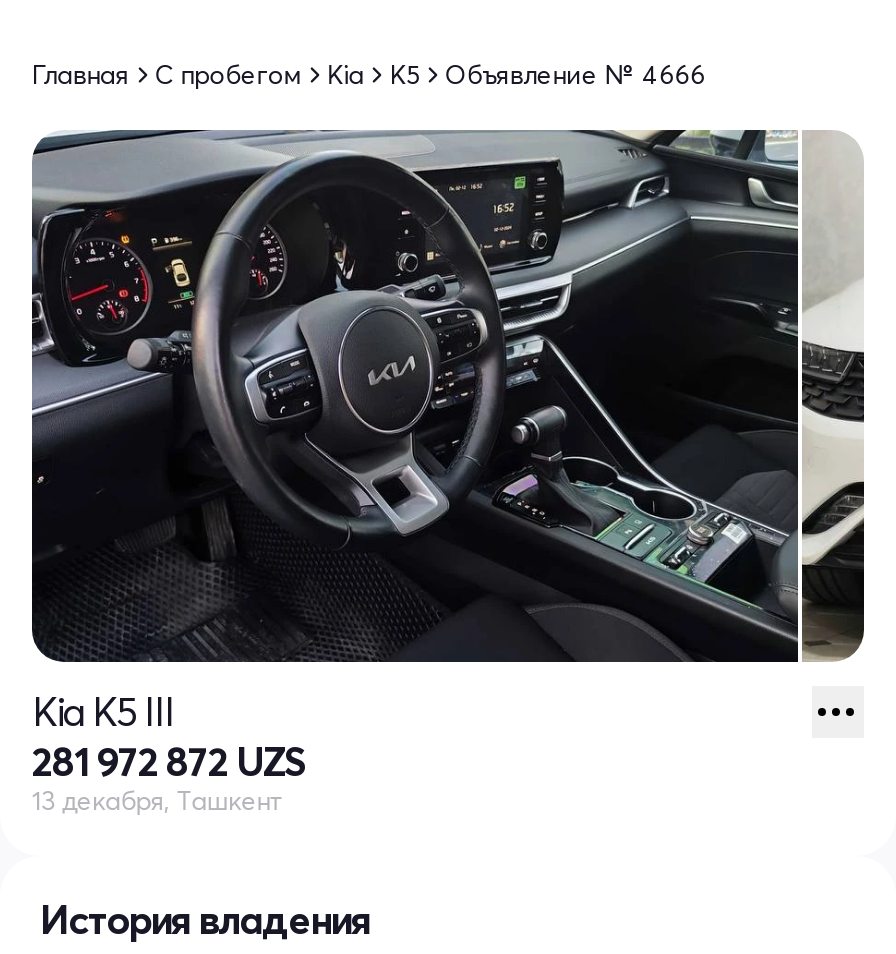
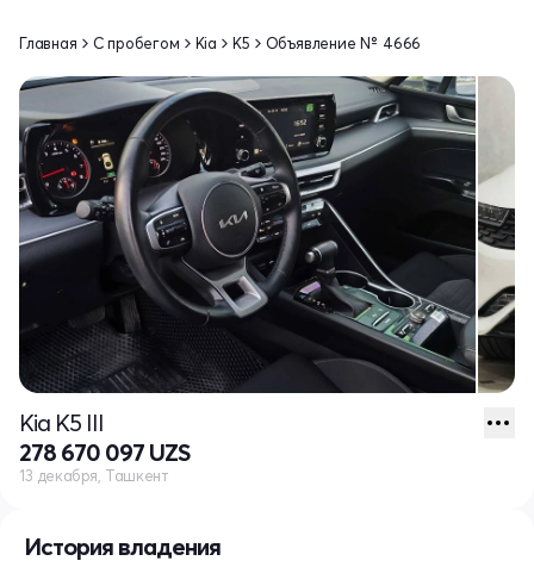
[32,736,304,786] 281 972 872 UZS -> [19,437,190,467] 278 670 097 UZS

